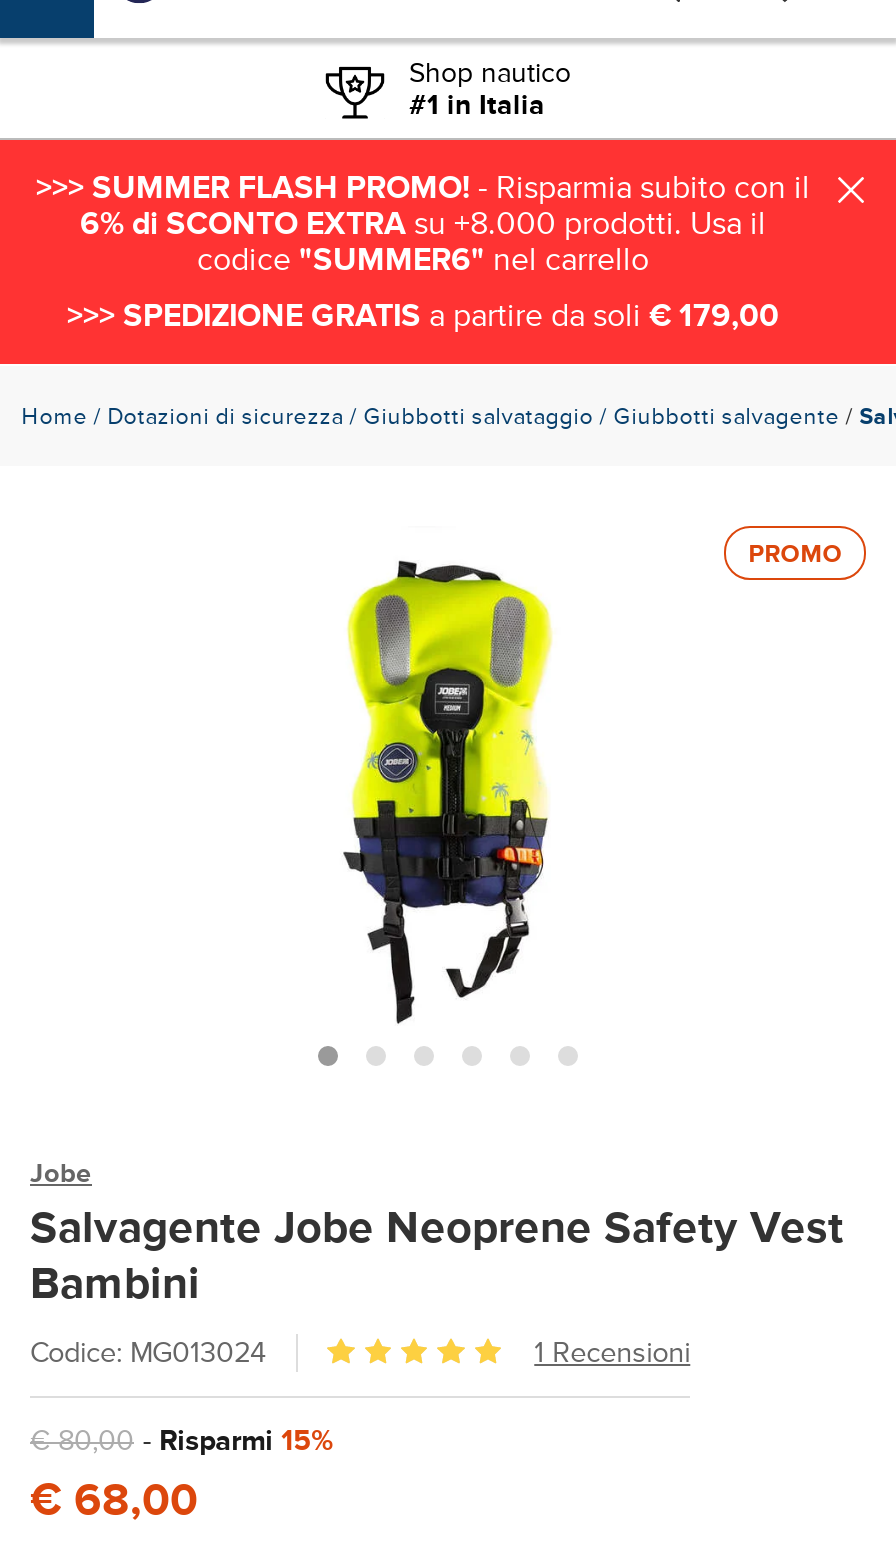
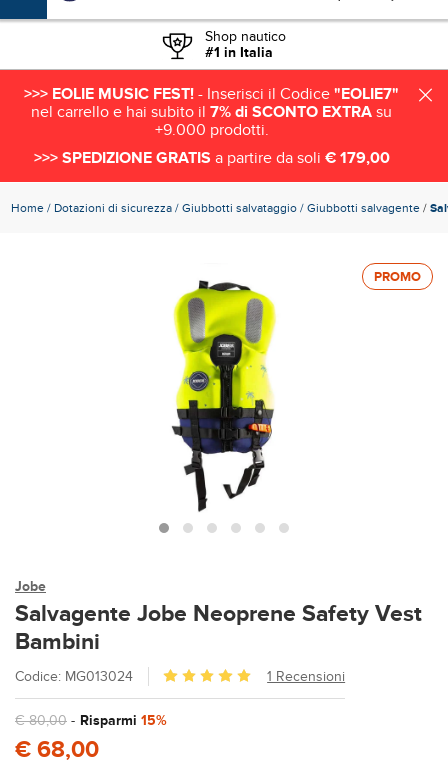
[36,168,810,280] >>> SUMMER FLASH PROMO! - Risparmia subito con il | 6% di SCONTO EXTRA su +8.000 prodotti. Usa il | codice "SUMMER6" nel carrello -> [24,84,399,140] >>> EOLIE MUSIC FEST! - Inserisci il Codice "EOLIE7" | nel carrello e hai subito il 7% di SCONTO EXTRA su | +9.000 prodotti.

